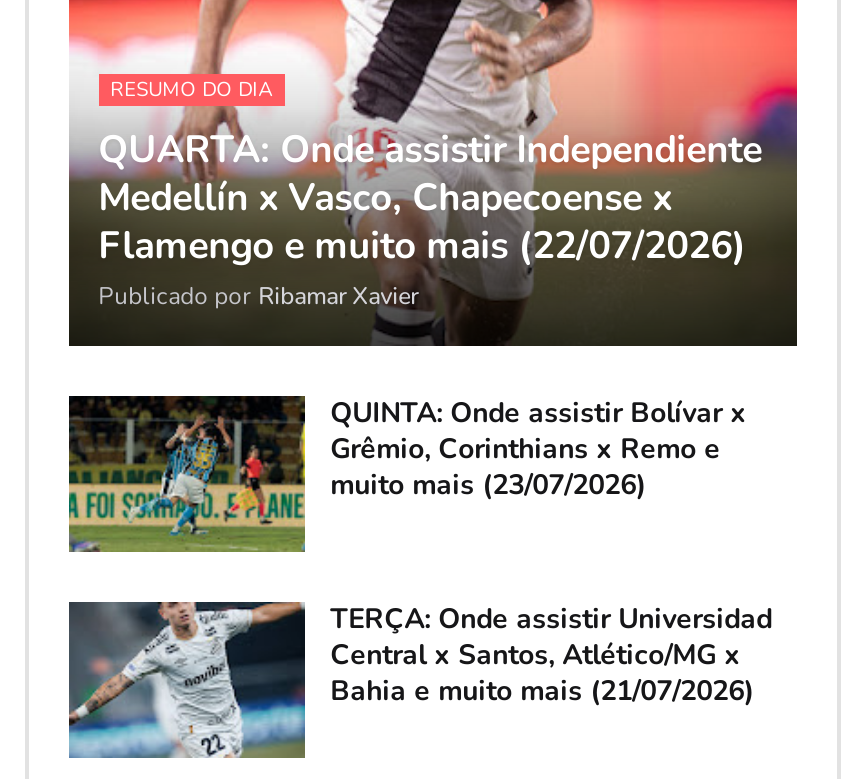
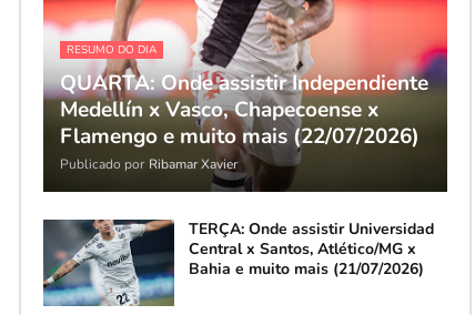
[67,393,746,554] [image] | QUINTA: Onde assistir Bolívar x | Grêmio, Corinthians x Remo e | muito mais (23/07/2026) -> none

